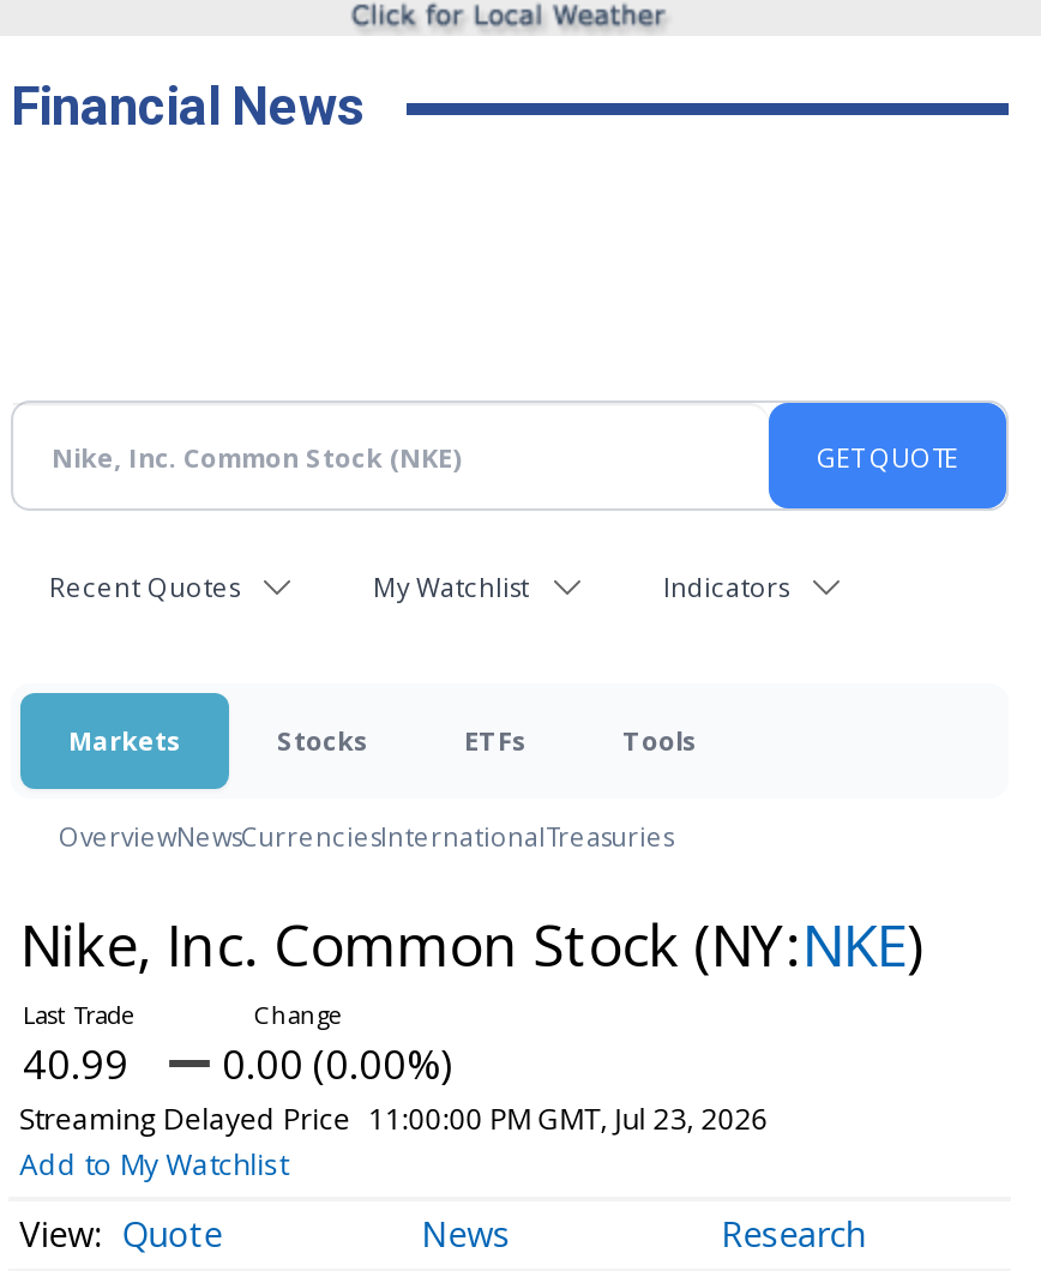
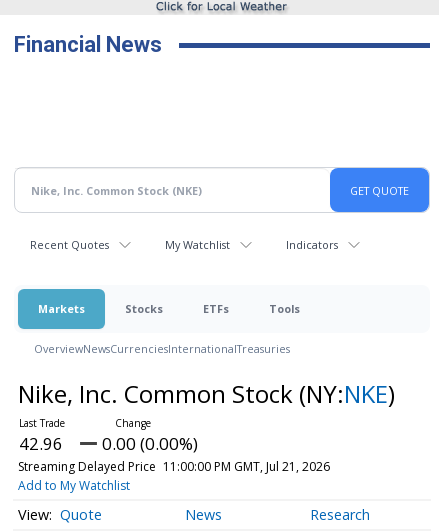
[23,1036,452,1091] 40.99 0.00 (0.00%) -> [19,432,198,455] 42.96 0.00 (0.00%)
[19,1098,768,1139] Streaming Delayed Price 11:00:00 PM GMT, Jul 23, 2026 -> [18,458,330,475] Streaming Delayed Price 11:00:00 PM GMT, Jul 21, 2026

